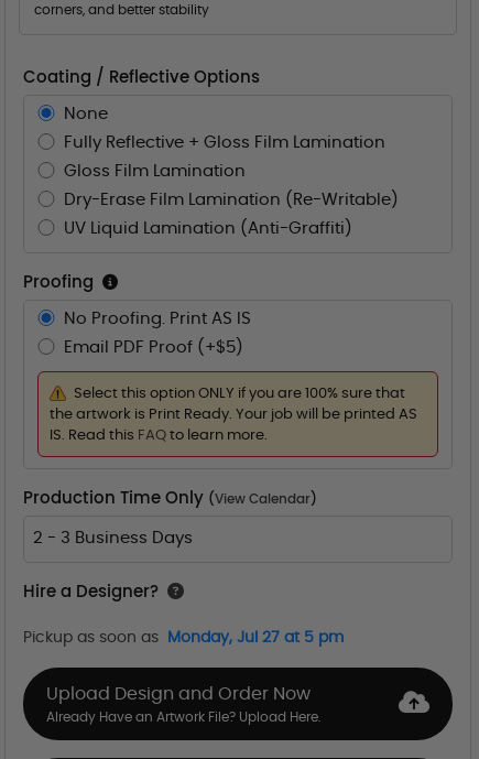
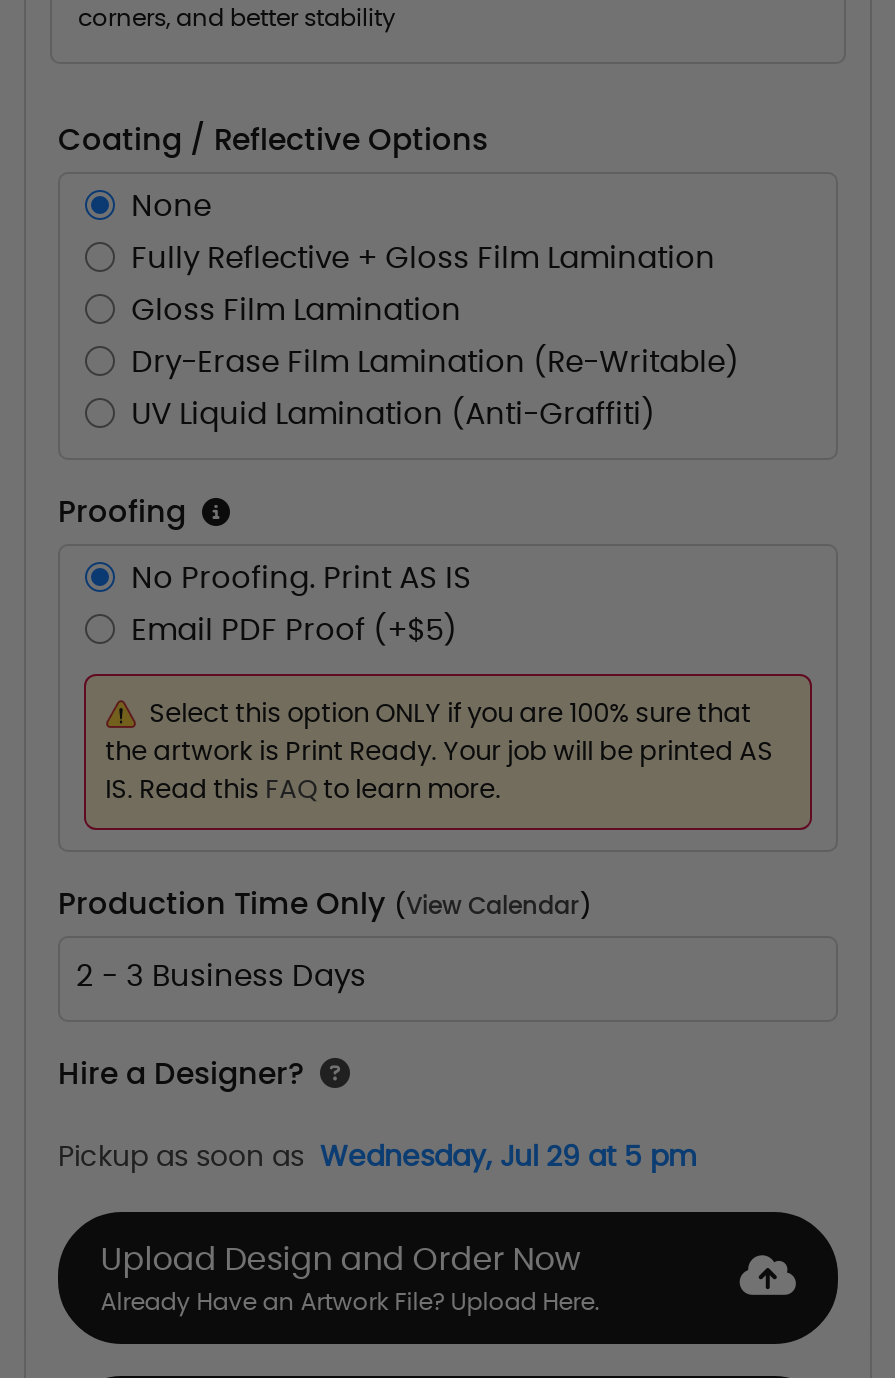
[23,630,344,645] Pickup as soon as Monday, Jul 27 at 5 pm -> [58,1143,696,1171] Pickup as soon as Wednesday, Jul 29 at 5 pm

